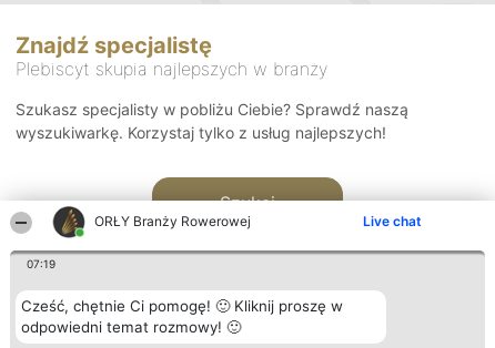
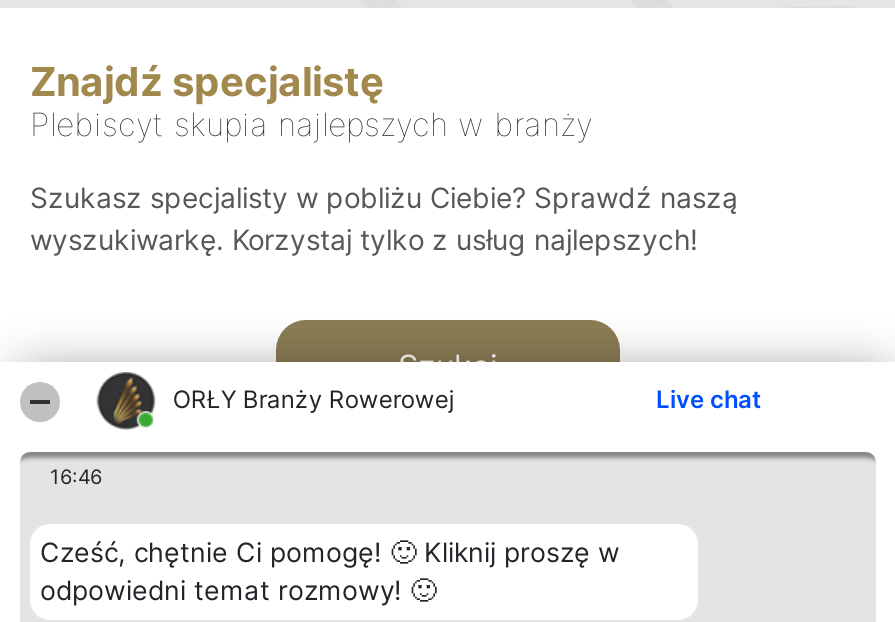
[27,257,55,270] 07:19 -> [50,464,102,488] 16:46

